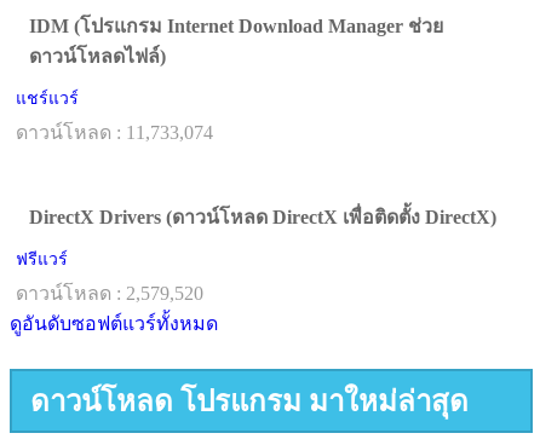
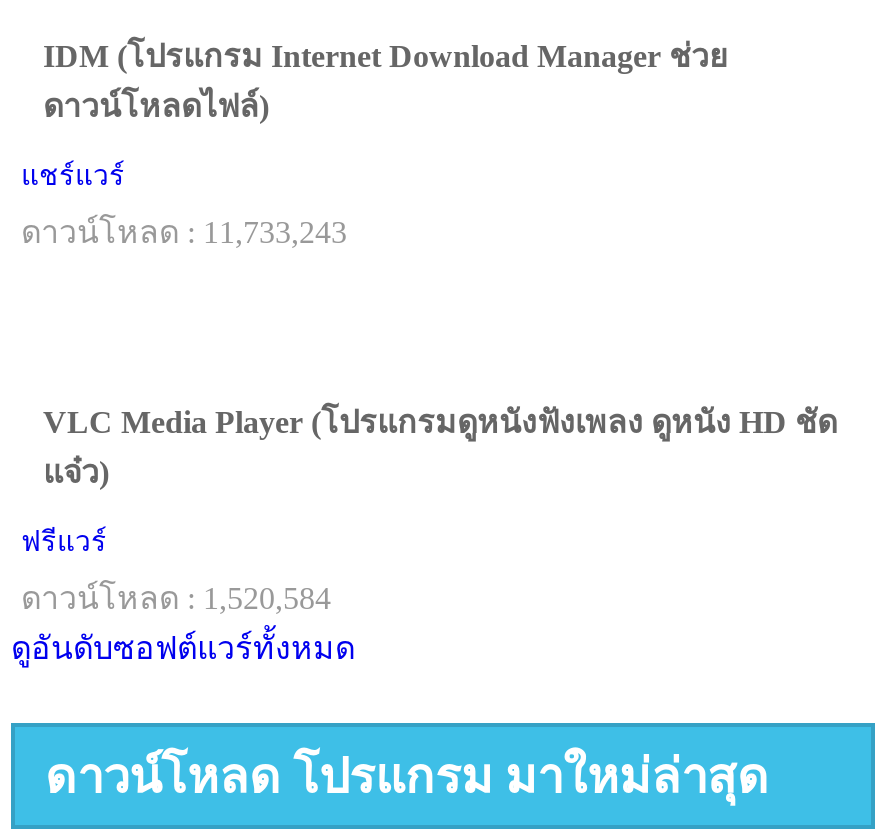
[16,122,213,143] ดาวน์โหลด : 11,733,074 -> [21,215,347,249] ดาวน์โหลด : 11,733,243
[29,207,496,227] DirectX Drivers (ดาวน์โหลด DirectX เพื่อติดตั้ง DirectX) -> [43,405,837,489] VLC Media Player (โปรแกรมดูหนังฟังเพลง ดูหนัง HD ชัด | แจ๋ว)
[16,283,203,304] ดาวน์โหลด : 2,579,520 -> [21,581,331,615] ดาวน์โหลด : 1,520,584

